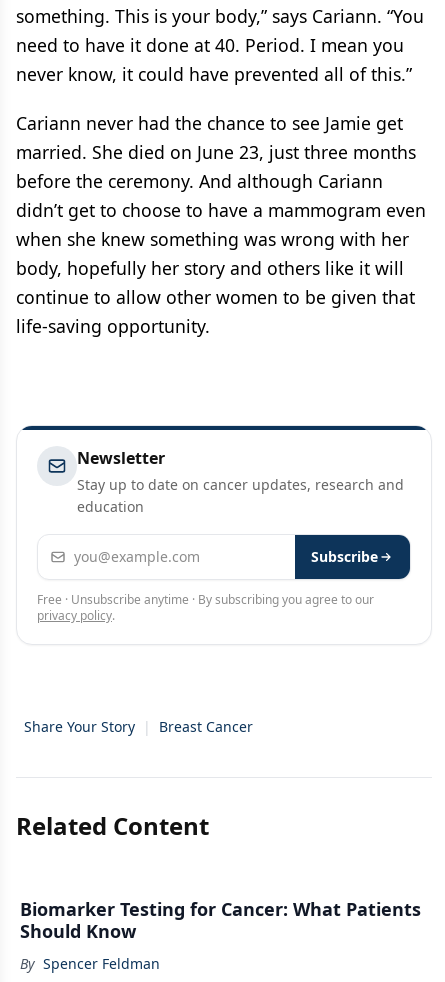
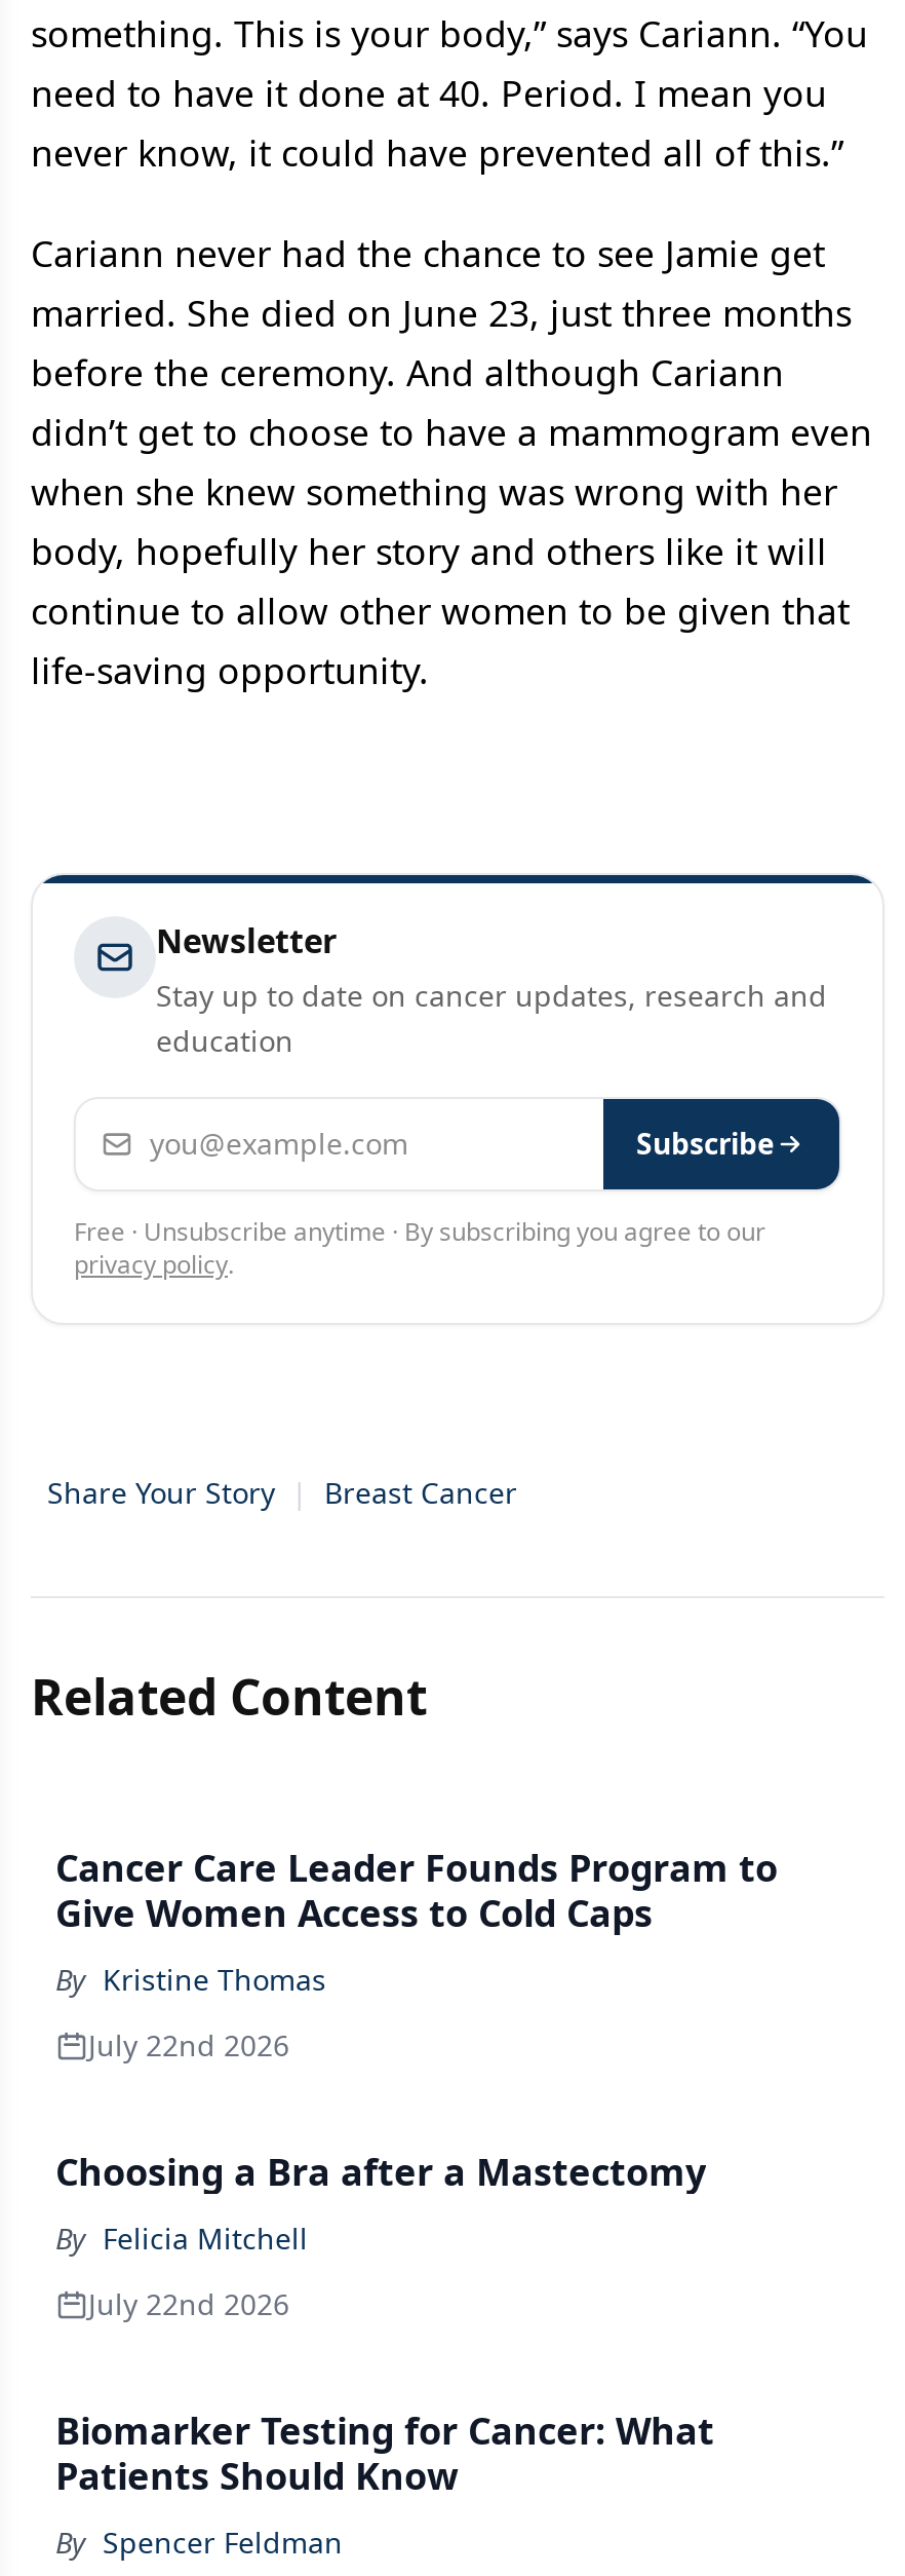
[20,897,421,943] Biomarker Testing for Cancer: What Patients | Should Know -> [55,1843,778,2500] Cancer Care Leader Founds Program to | Give Women Access to Cold Caps | By Kristine Thomas | July 22nd 2026 | Choosing a Bra after a Mastectomy | By Felicia Mitchell | July 22nd 2026 | Biomarker Testing for Cancer: What | Patients Should Know

